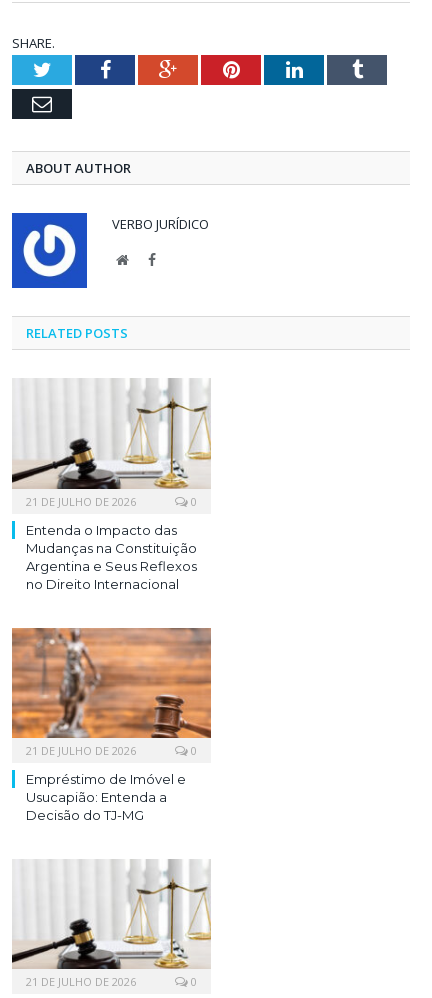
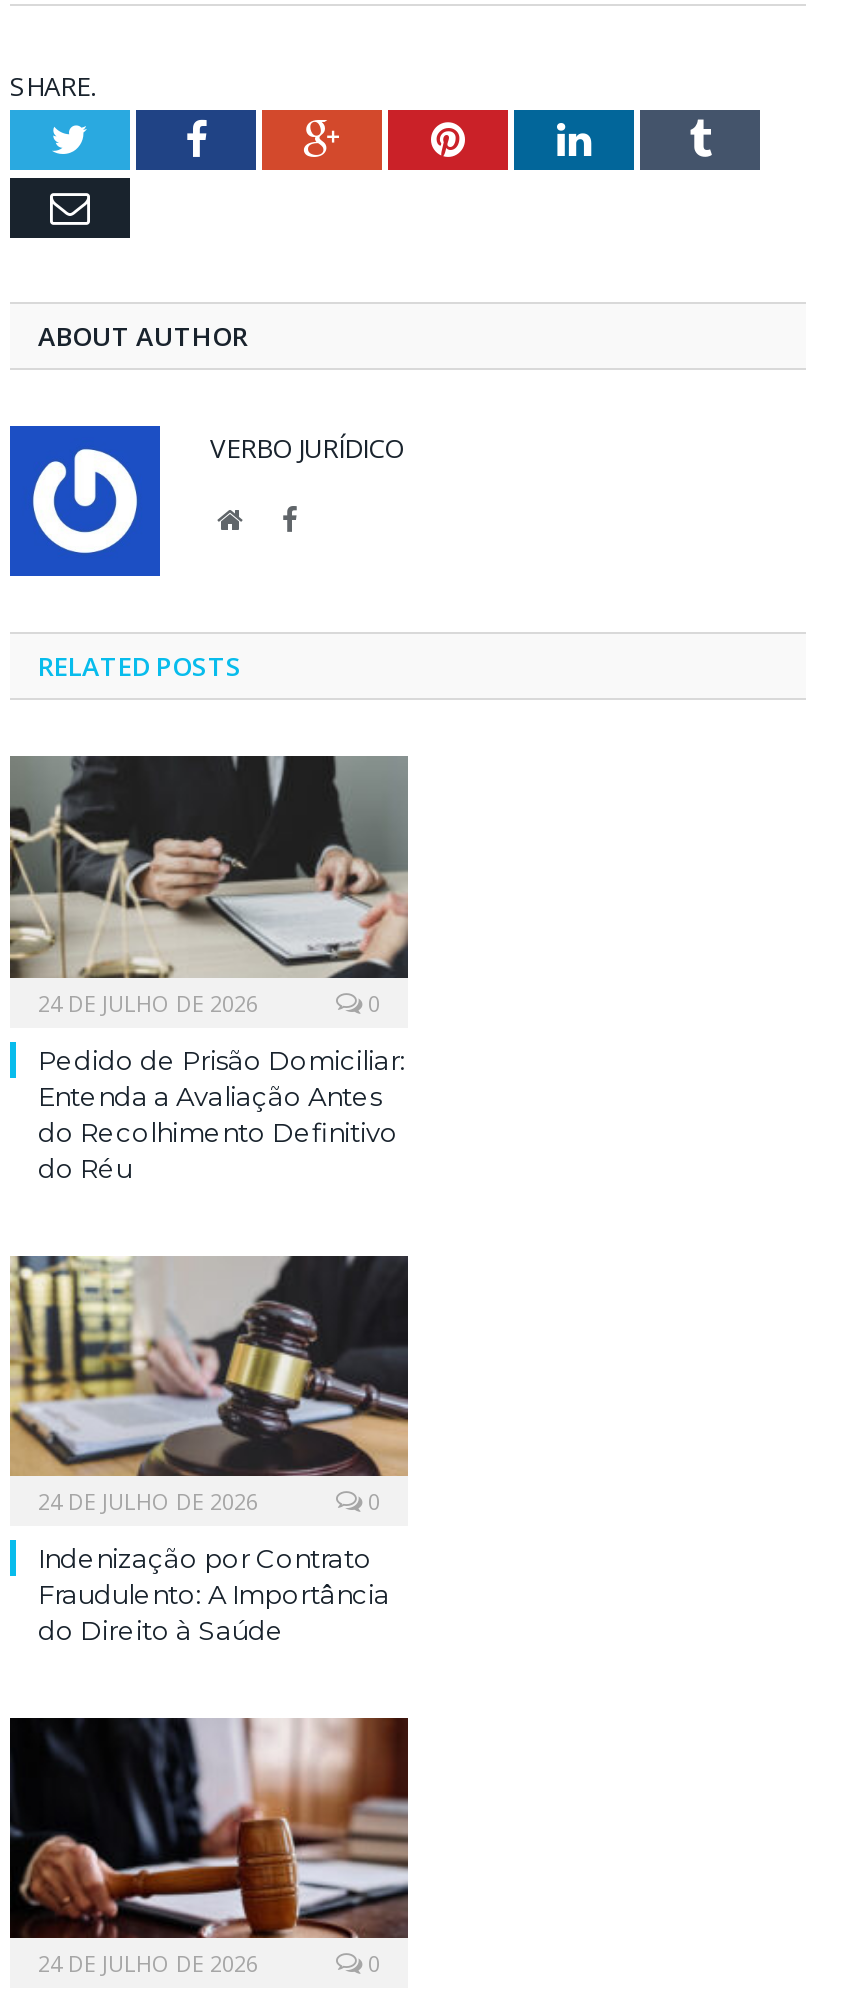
[12,378,211,509] [image] | 21 DE JULHO DE 2026 -> [8,754,410,1017] [image] | 24 DE JULHO DE 2026
[26,522,197,592] Entenda o Impacto das | Mudanças na Constituição | Argentina e Seus Reflexos | no Direito Internacional -> [38,1043,406,1183] Pedido de Prisão Domiciliar: | Entenda a Avaliação Antes | do Recolhimento Definitivo | do Réu
[12,627,212,758] [image] | 21 DE JULHO DE 2026 -> [10,1254,410,1516] [image] | 24 DE JULHO DE 2026
[26,771,186,823] Empréstimo de Imóvel e | Usucapião: Entenda a | Decisão do TJ-MG -> [38,1542,390,1646] Indenização por Contrato | Fraudulento: A Importância | do Direito à Saúde
[11,859,211,989] [image] | 21 DE JULHO DE 2026 -> [8,1716,410,1978] [image] | 24 DE JULHO DE 2026

